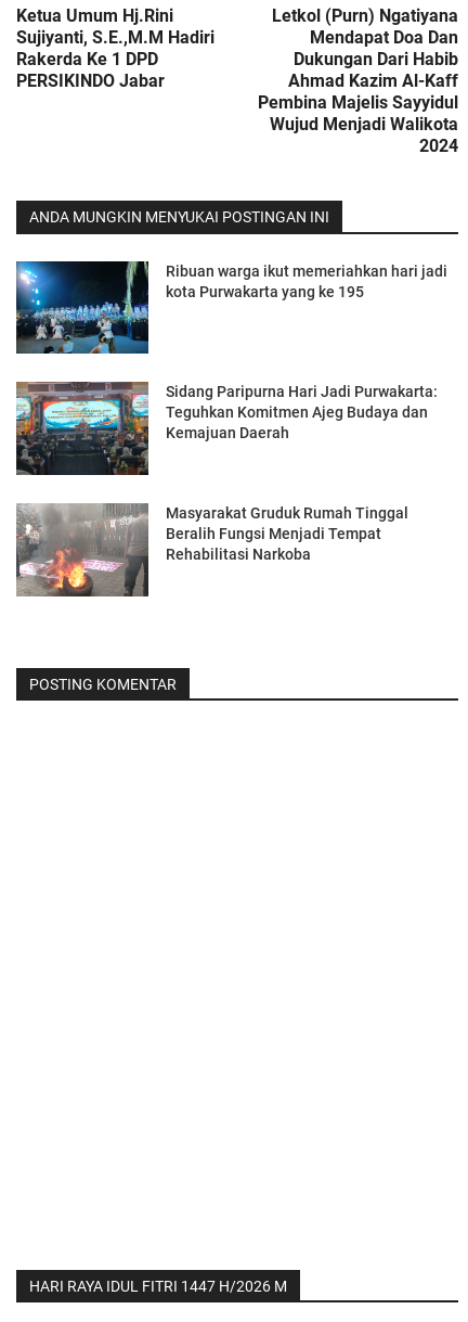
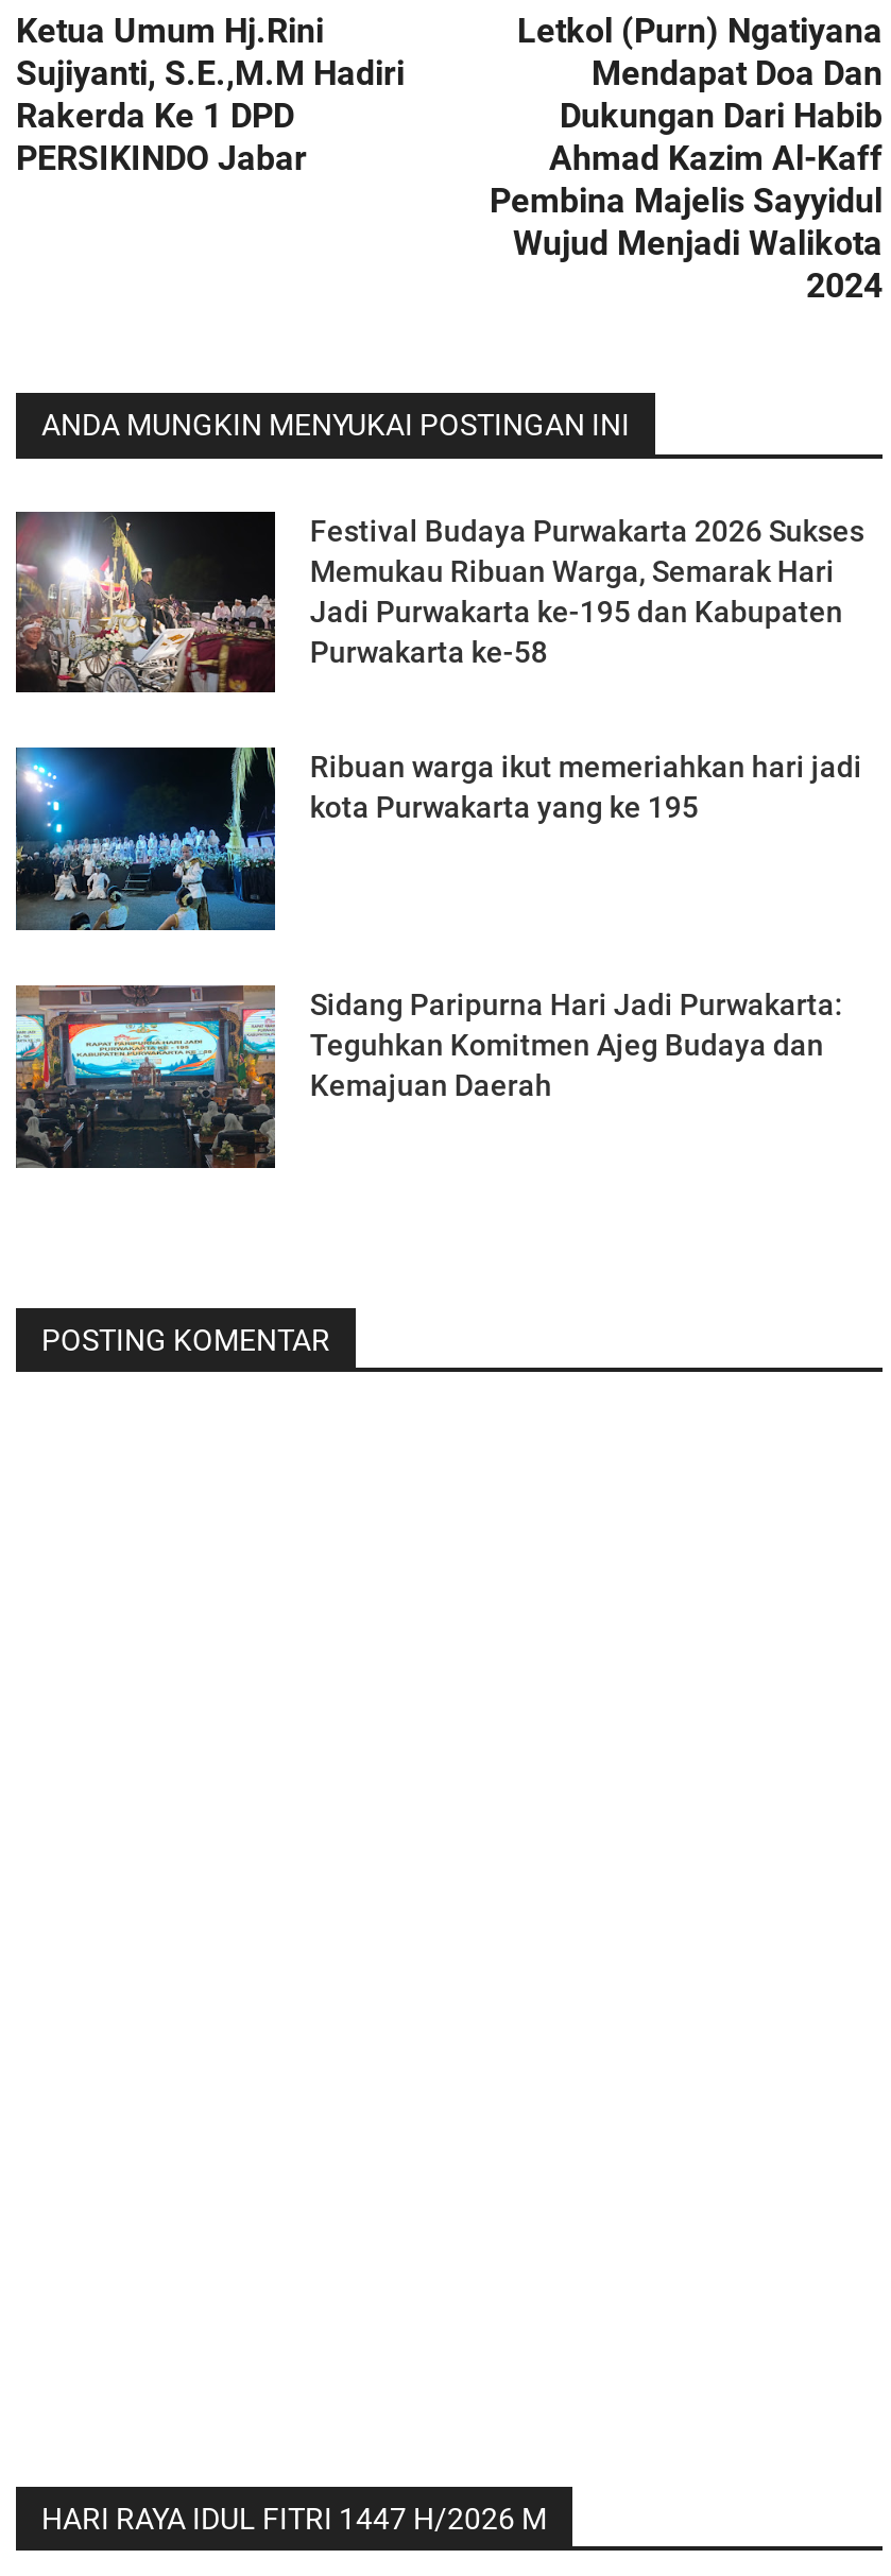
none -> [14,510,864,694] [image] | Festival Budaya Purwakarta 2026 Sukses | Memukau Ribuan Warga, Semarak Hari | Jadi Purwakarta ke-195 dan Kabupaten | Purwakarta ke-58
moved [14,258,448,442] -> [12,743,862,1102]: [image] | Ribuan warga ikut memeriahkan hari jadi | kota Purwakarta yang ke 195 | Sidang Paripurna Hari Jadi Purwakarta: | Teguhkan Komitmen Ajeg Budaya dan | Kemajuan Daerah
[15,503,409,598] [image] | Masyarakat Gruduk Rumah Tinggal | Beralih Fungsi Menjadi Tempat | Rehabilitasi Narkoba -> none

